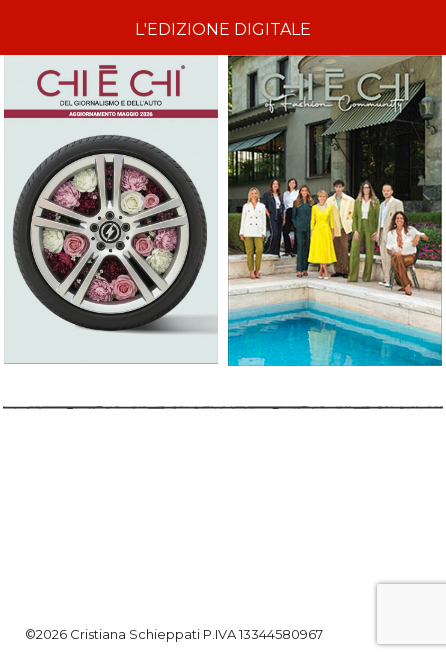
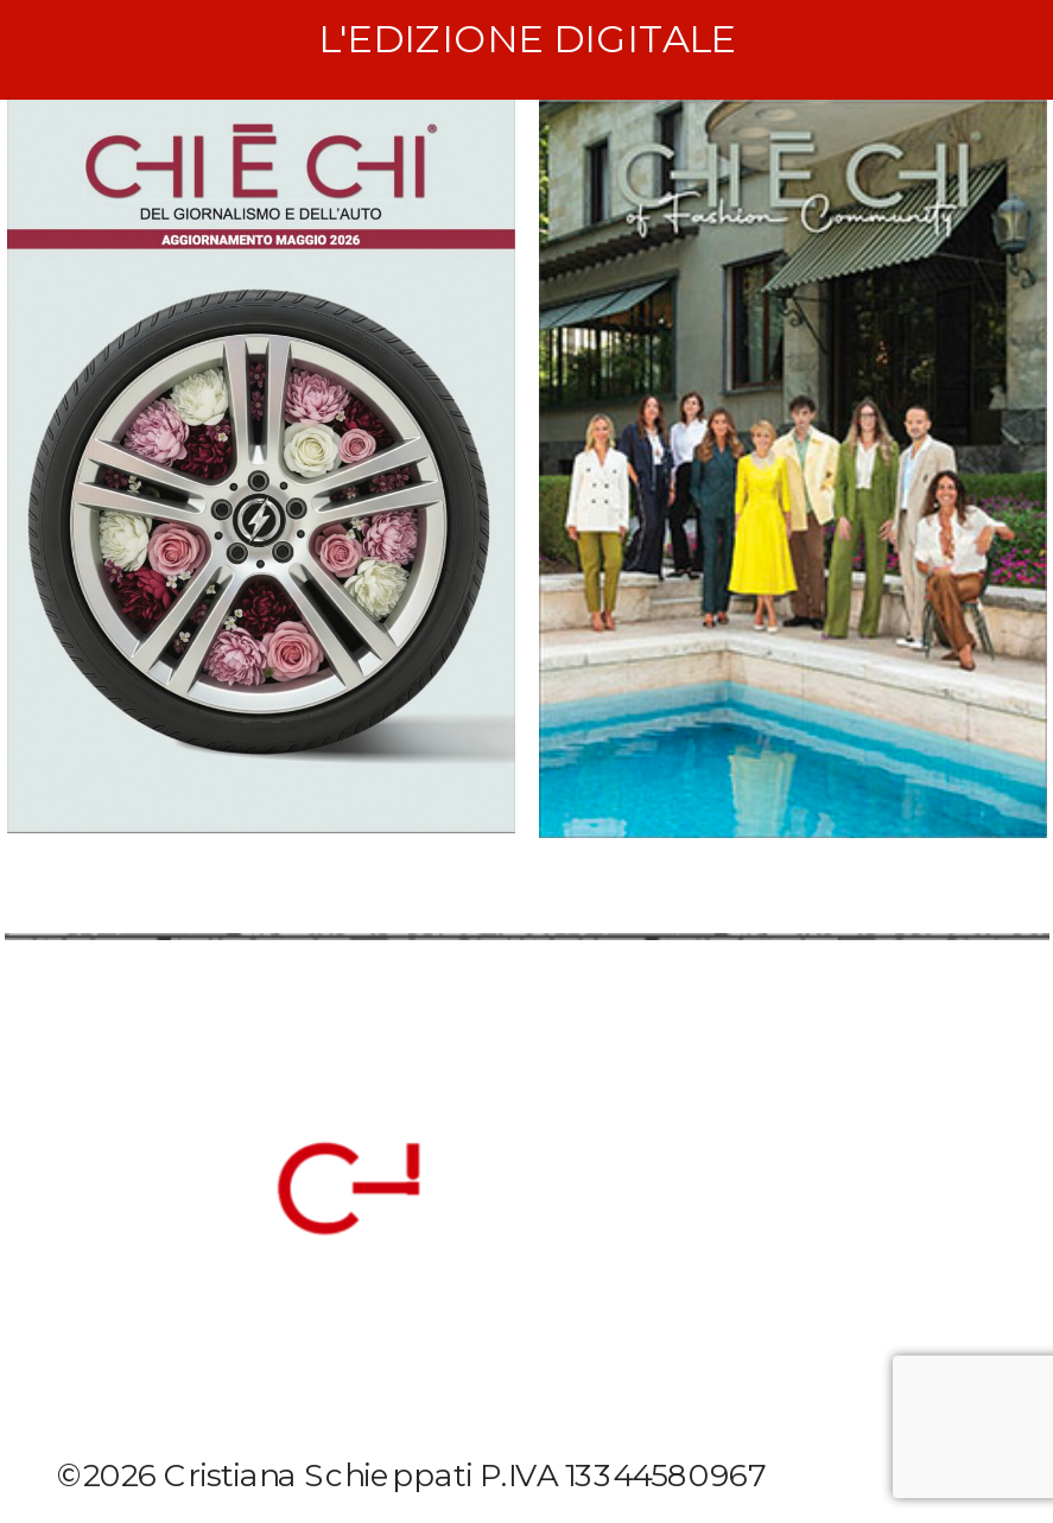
none -> [275,1140,423,1237] [image]

